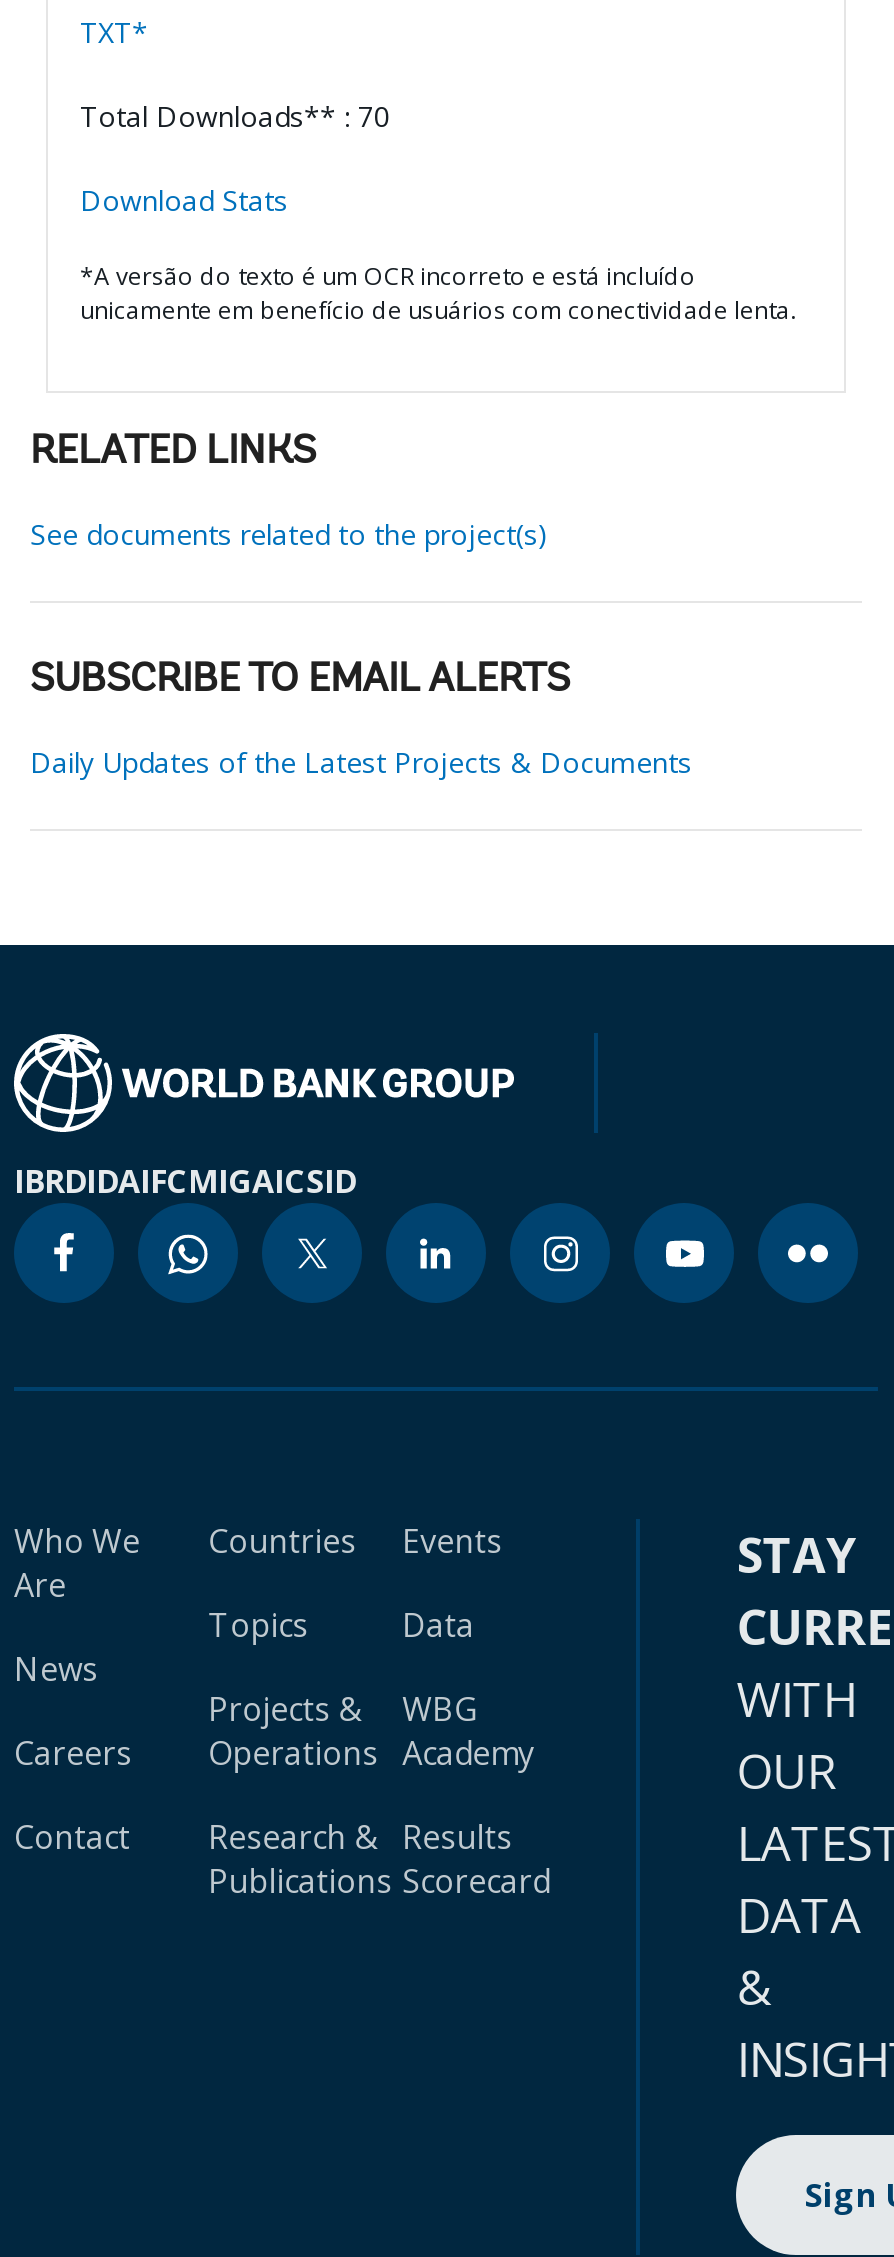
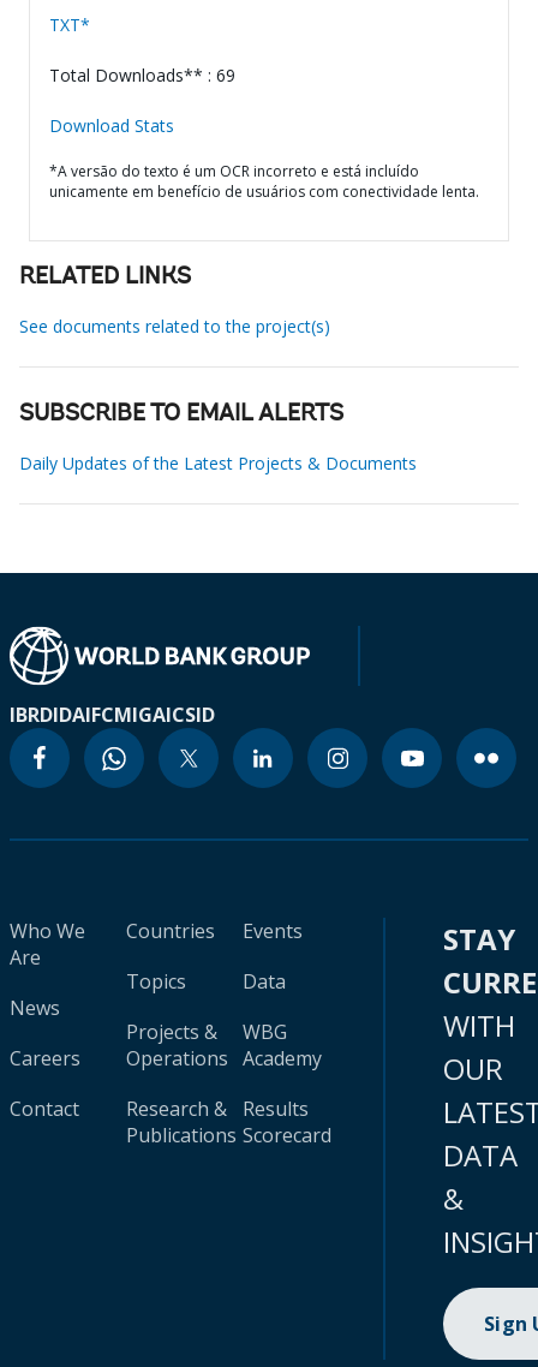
[80,97,390,135] Total Downloads** : 70 -> [49,64,235,86] Total Downloads** : 69

